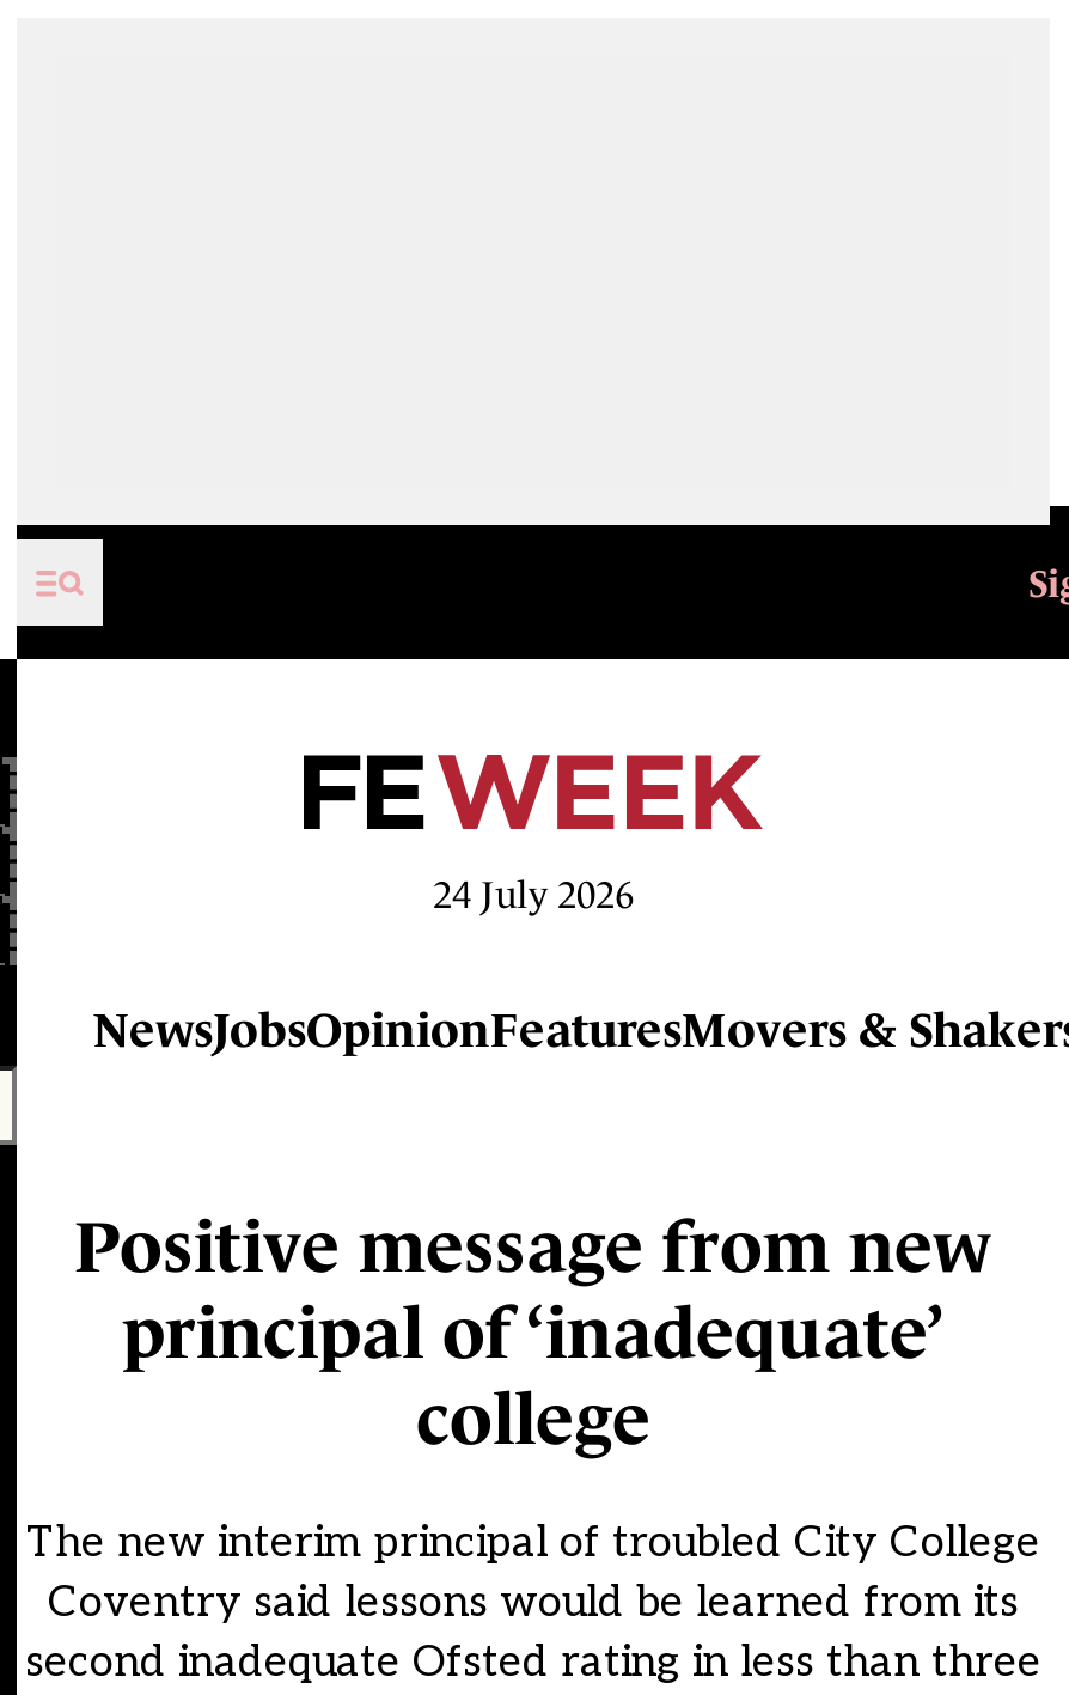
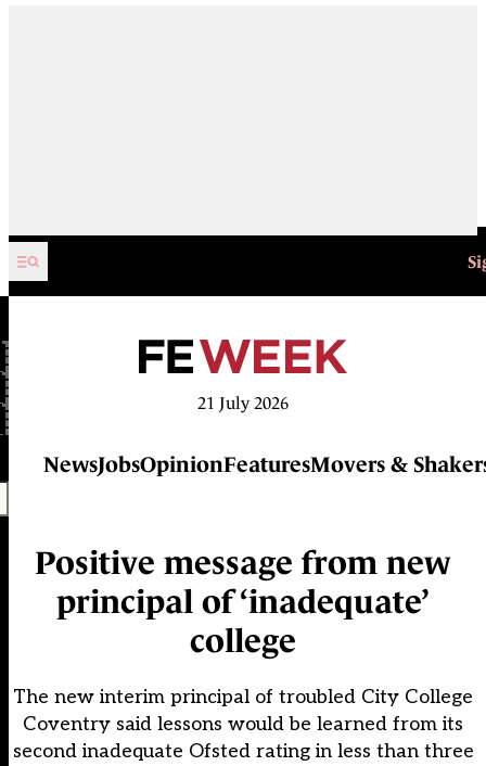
[433,875,634,916] 24 July 2026 -> [197,394,289,413] 21 July 2026

